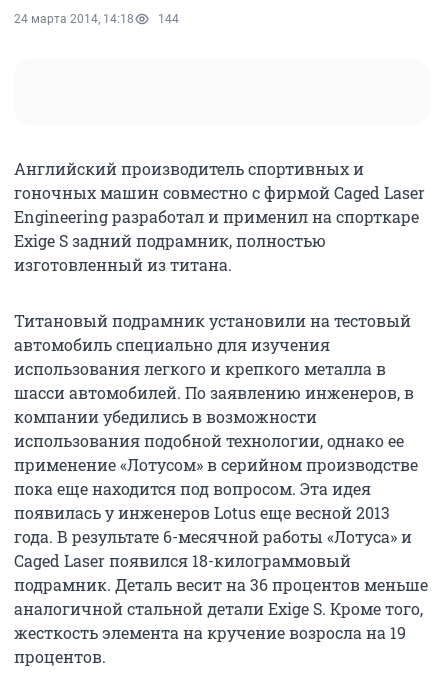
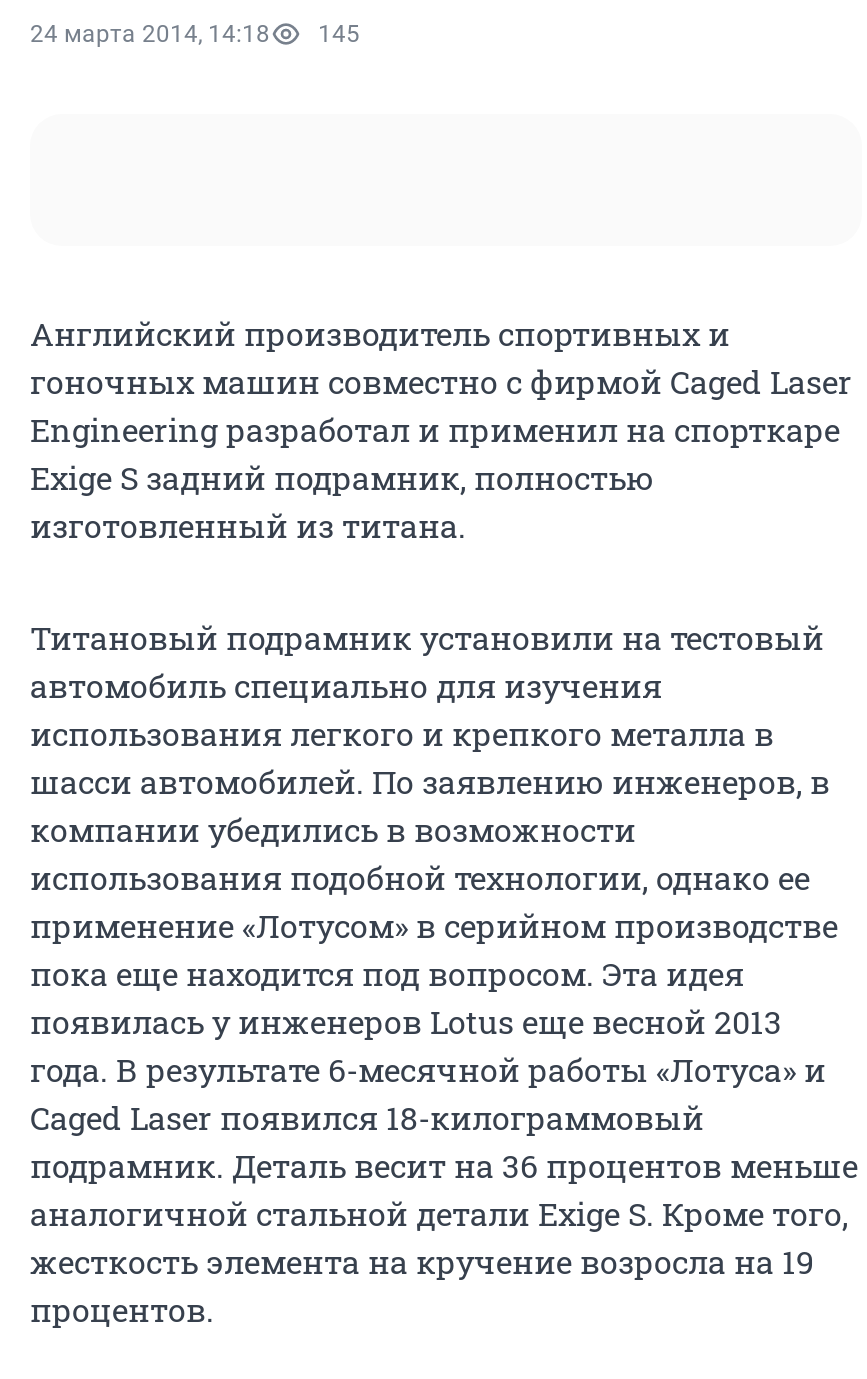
[14,12,179,26] 24 марта 2014, 14:18 144 -> [30,20,360,48] 24 марта 2014, 14:18 145

